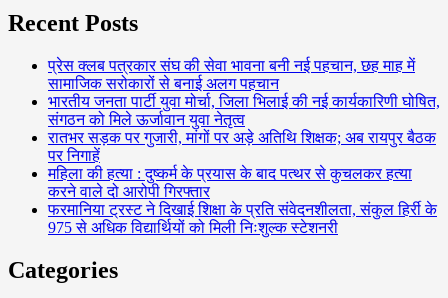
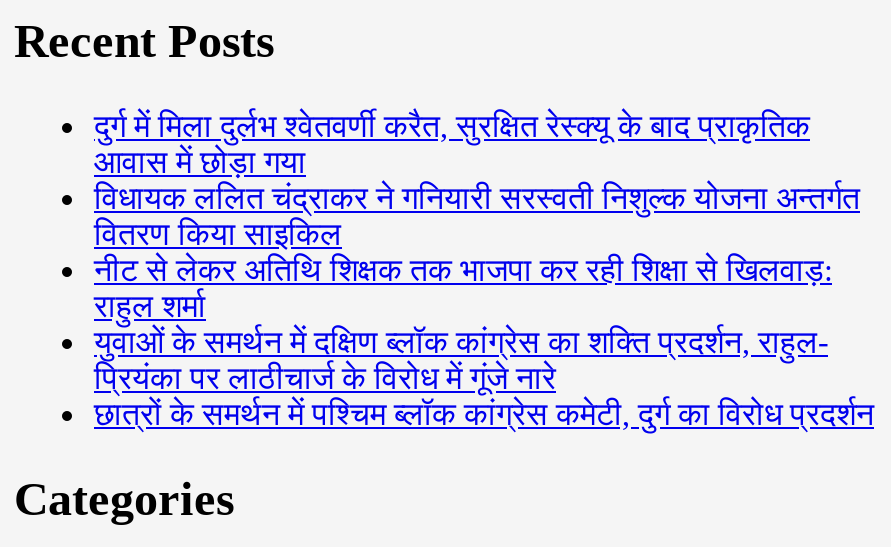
[48,57,440,236] प्रेस क्लब पत्रकार संघ की सेवा भावना बनी नई पहचान, छह माह में | सामाजिक सरोकारों से बनाई अलग पहचान | भारतीय जनता पार्टी युवा मोर्चा, जिला भिलाई की नई कार्यकारिणी घोषित, | संगठन को मिले ऊर्जावान युवा नेतृत्व | रातभर सड़क पर गुजारी, मांगों पर अड़े अतिथि शिक्षक; अब रायपुर बैठक | पर निगाहें | महिला की हत्या : दुष्कर्म के प्रयास के बाद पत्थर से कुचलकर हत्या | करने वाले दो आरोपी गिरफ्तार | फरमानिया ट्रस्ट ने दिखाई शिक्षा के प्रति संवेदनशीलता, संकुल हिर्री के | 975 से अधिक विद्यार्थियों को मिली निःशुल्क स्टेशनरी -> [94,109,874,431] दुर्ग में मिला दुर्लभ श्वेतवर्णी करैत, सुरक्षित रेस्क्यू के बाद प्राकृतिक | आवास में छोड़ा गया | विधायक ललित चंद्राकर ने गनियारी सरस्वती निशुल्क योजना अन्तर्गत | वितरण किया साइकिल | नीट से लेकर अतिथि शिक्षक तक भाजपा कर रही शिक्षा से खिलवाड़: | राहुल शर्मा | युवाओं के समर्थन में दक्षिण ब्लॉक कांग्रेस का शक्ति प्रदर्शन, राहुल- | प्रियंका पर लाठीचार्ज के विरोध में गूंजे नारे | छात्रों के समर्थन में पश्चिम ब्लॉक कांग्रेस कमेटी, दुर्ग का विरोध प्रदर्शन

